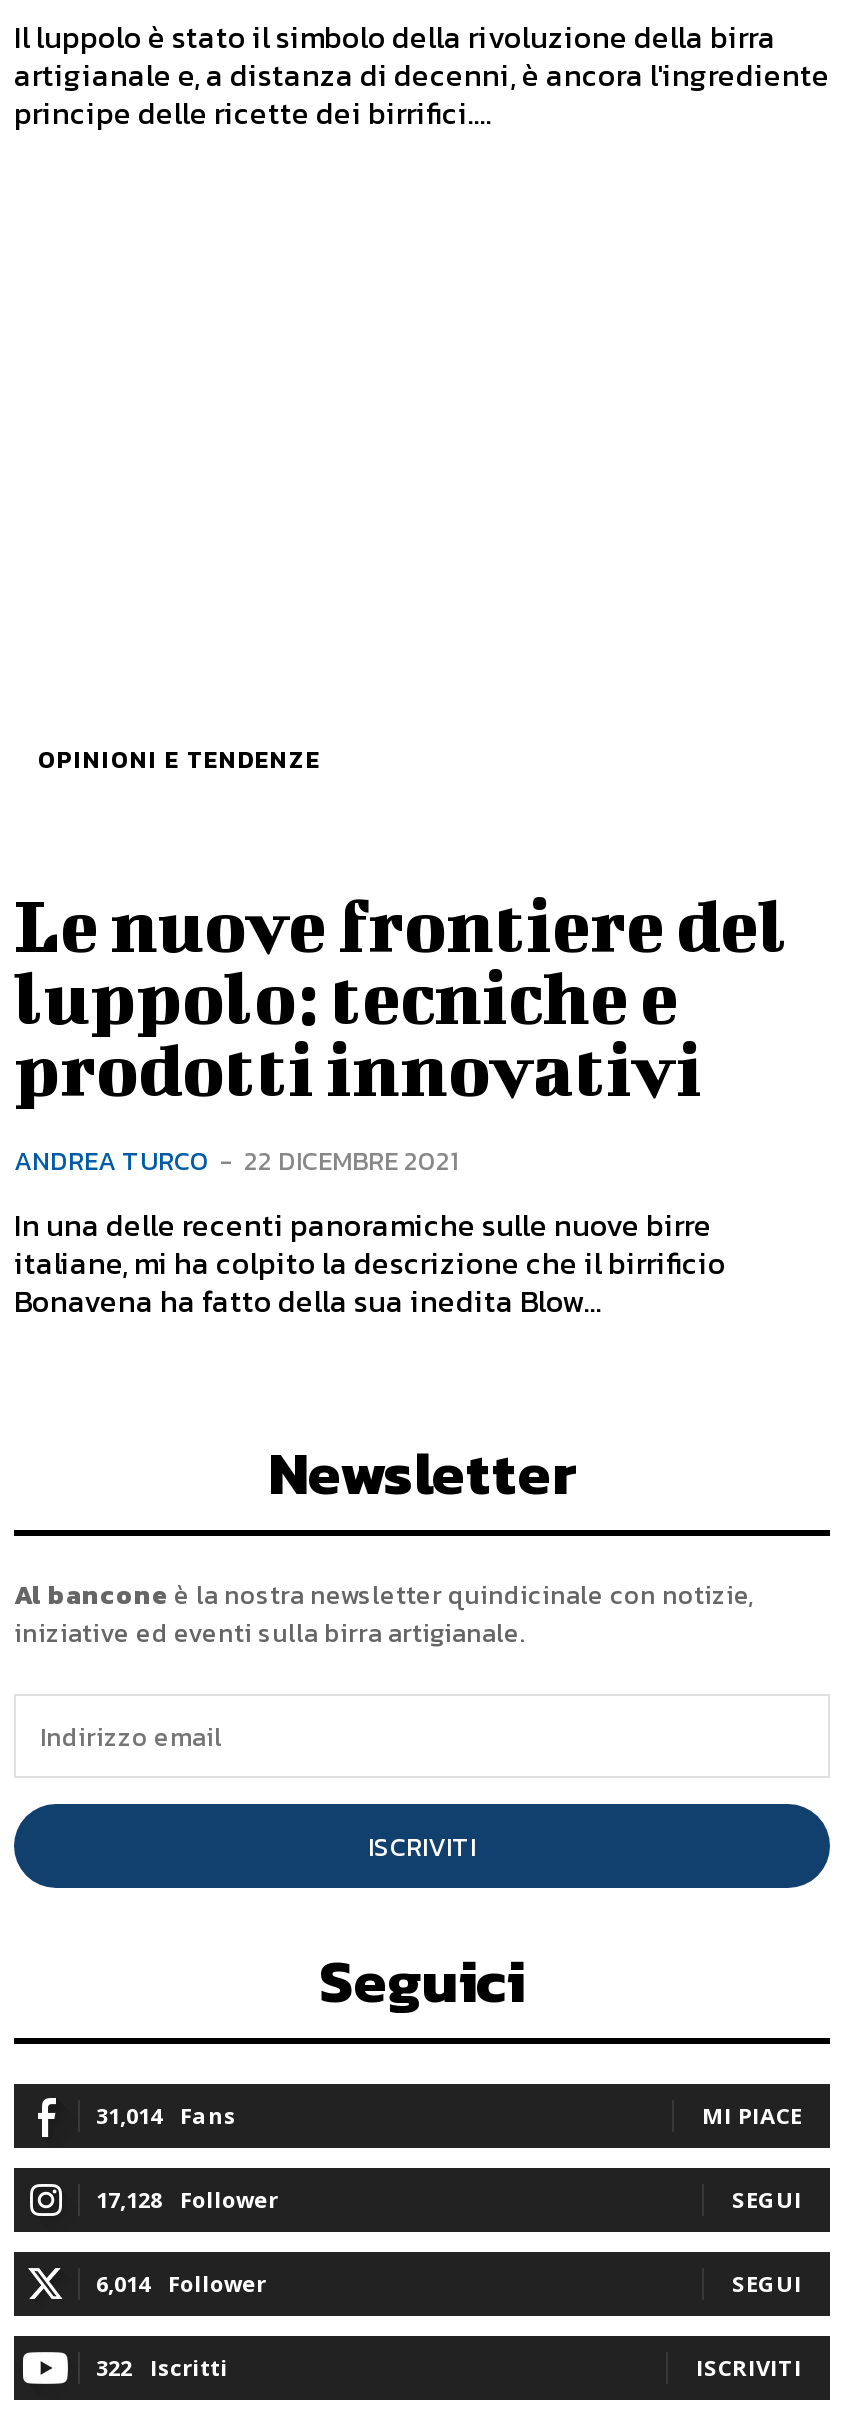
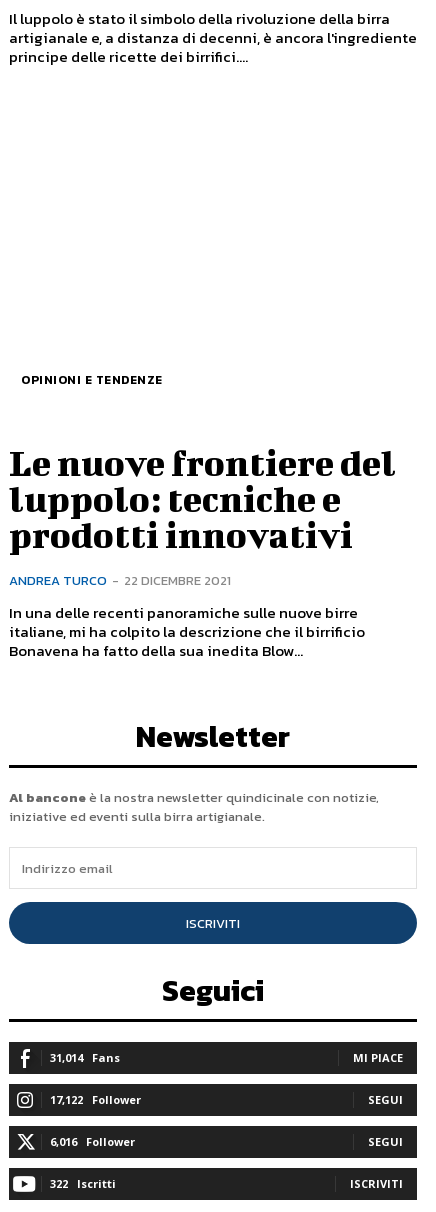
[96,2185,278,2215] 17,128 Follower -> [50,1092,141,1107] 17,122 Follower
[96,2269,266,2299] 6,014 Follower -> [50,1134,135,1149] 6,016 Follower

